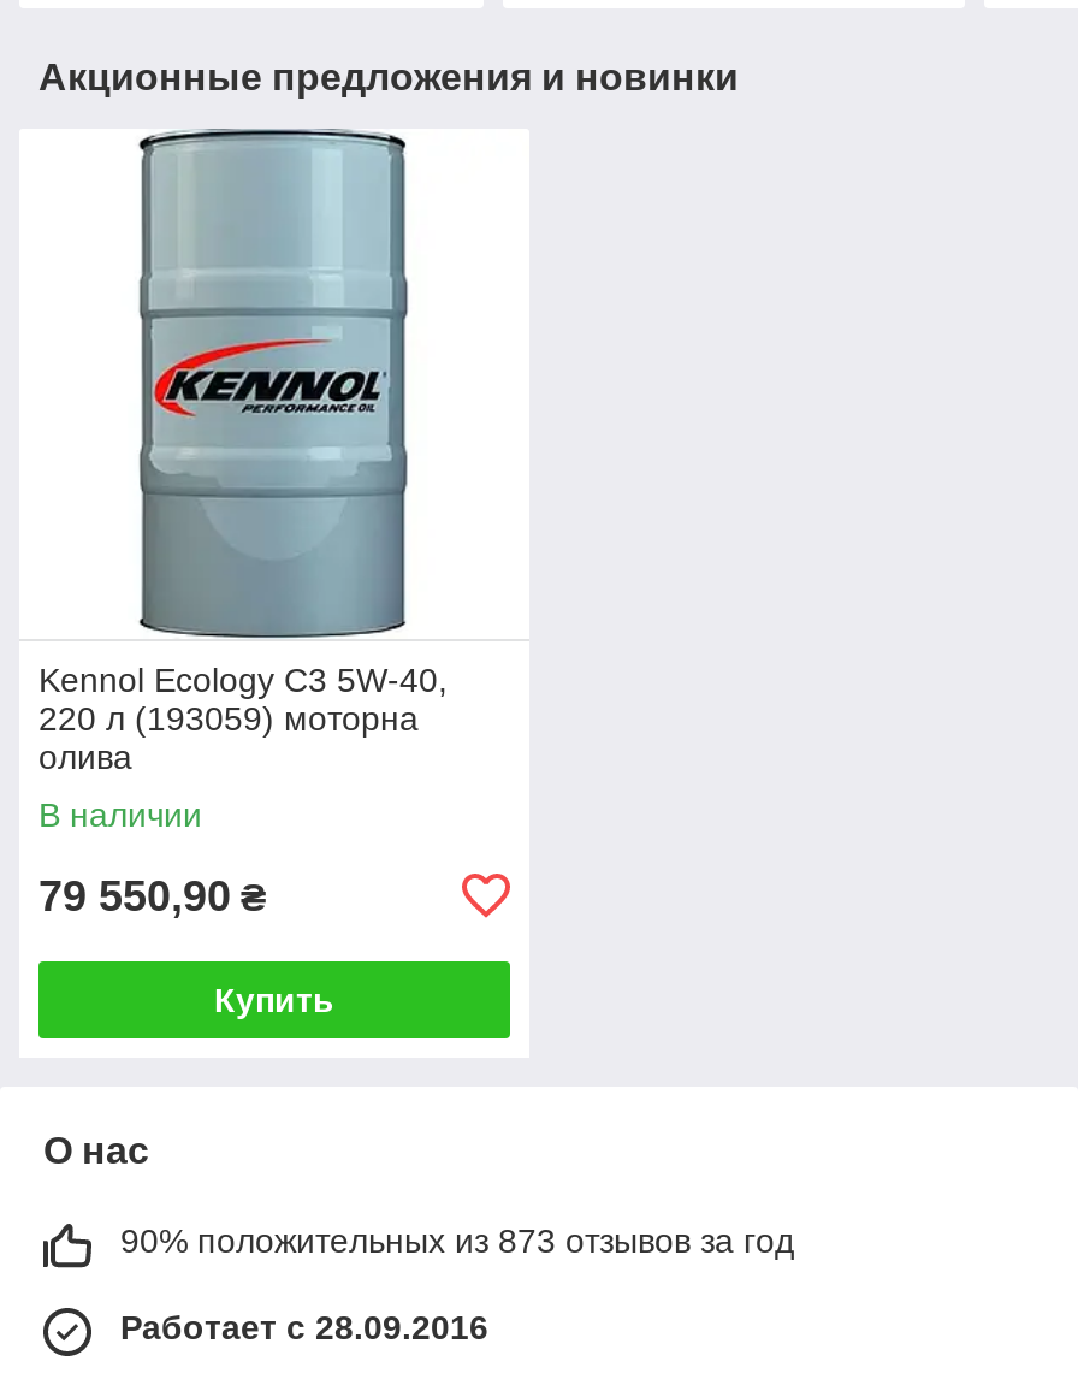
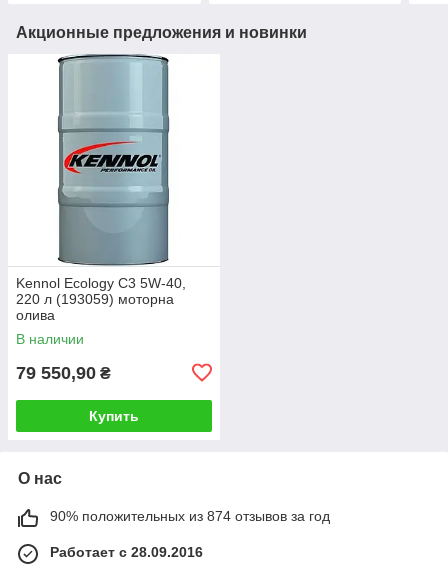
[120,1221,794,1259] 90% положительных из 873 отзывов за год -> [50,508,330,524] 90% положительных из 874 отзывов за год

